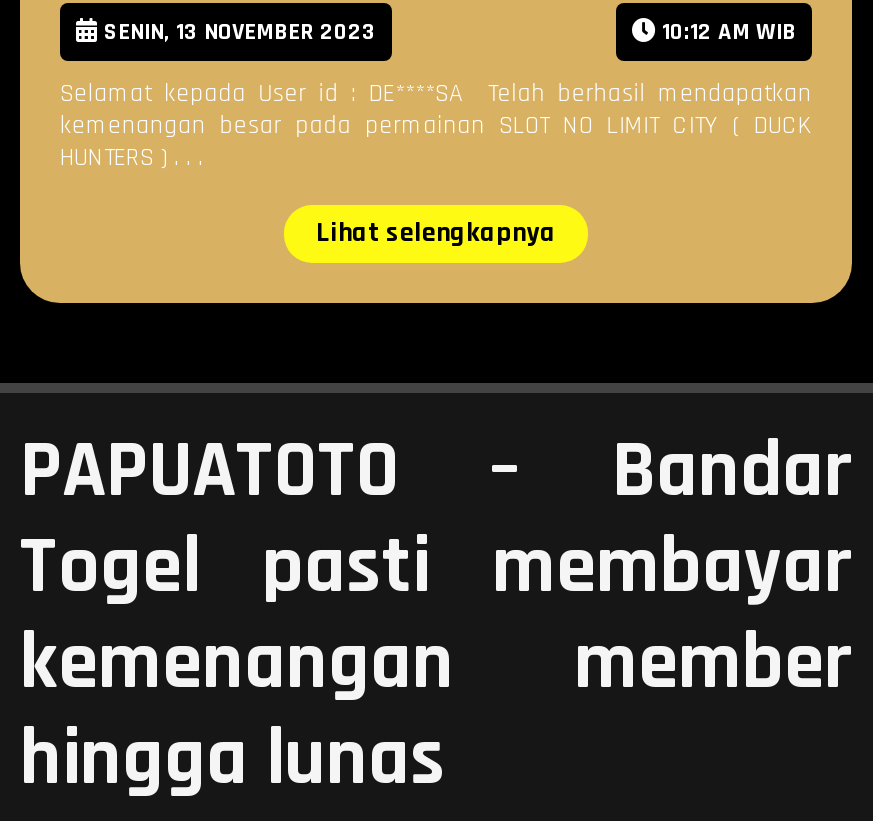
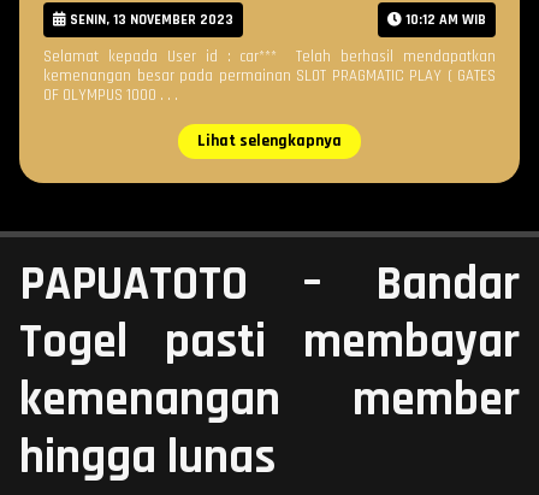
[60,77,812,173] Selamat kepada User id : DE****SA Telah berhasil mendapatkan | kemenangan besar pada permainan SLOT NO LIMIT CITY ( DUCK | HUNTERS ) . . . -> [43,47,496,105] Selamat kepada User id : car*** Telah berhasil mendapatkan | kemenangan besar pada permainan SLOT PRAGMATIC PLAY ( GATES | OF OLYMPUS 1000 . . .

